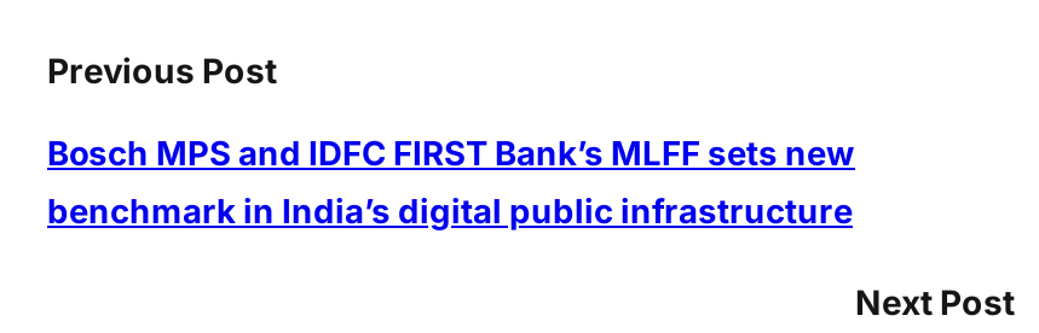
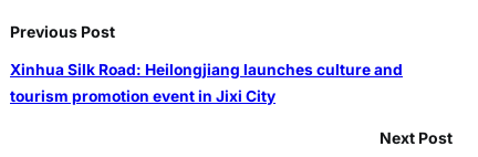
[47,133,855,171] Bosch MPS and IDFC FIRST Bank’s MLFF sets new -> [10,61,403,78] Xinhua Silk Road: Heilongjiang launches culture and
[47,191,853,229] benchmark in India’s digital public infrastructure -> [10,87,276,105] tourism promotion event in Jixi City

